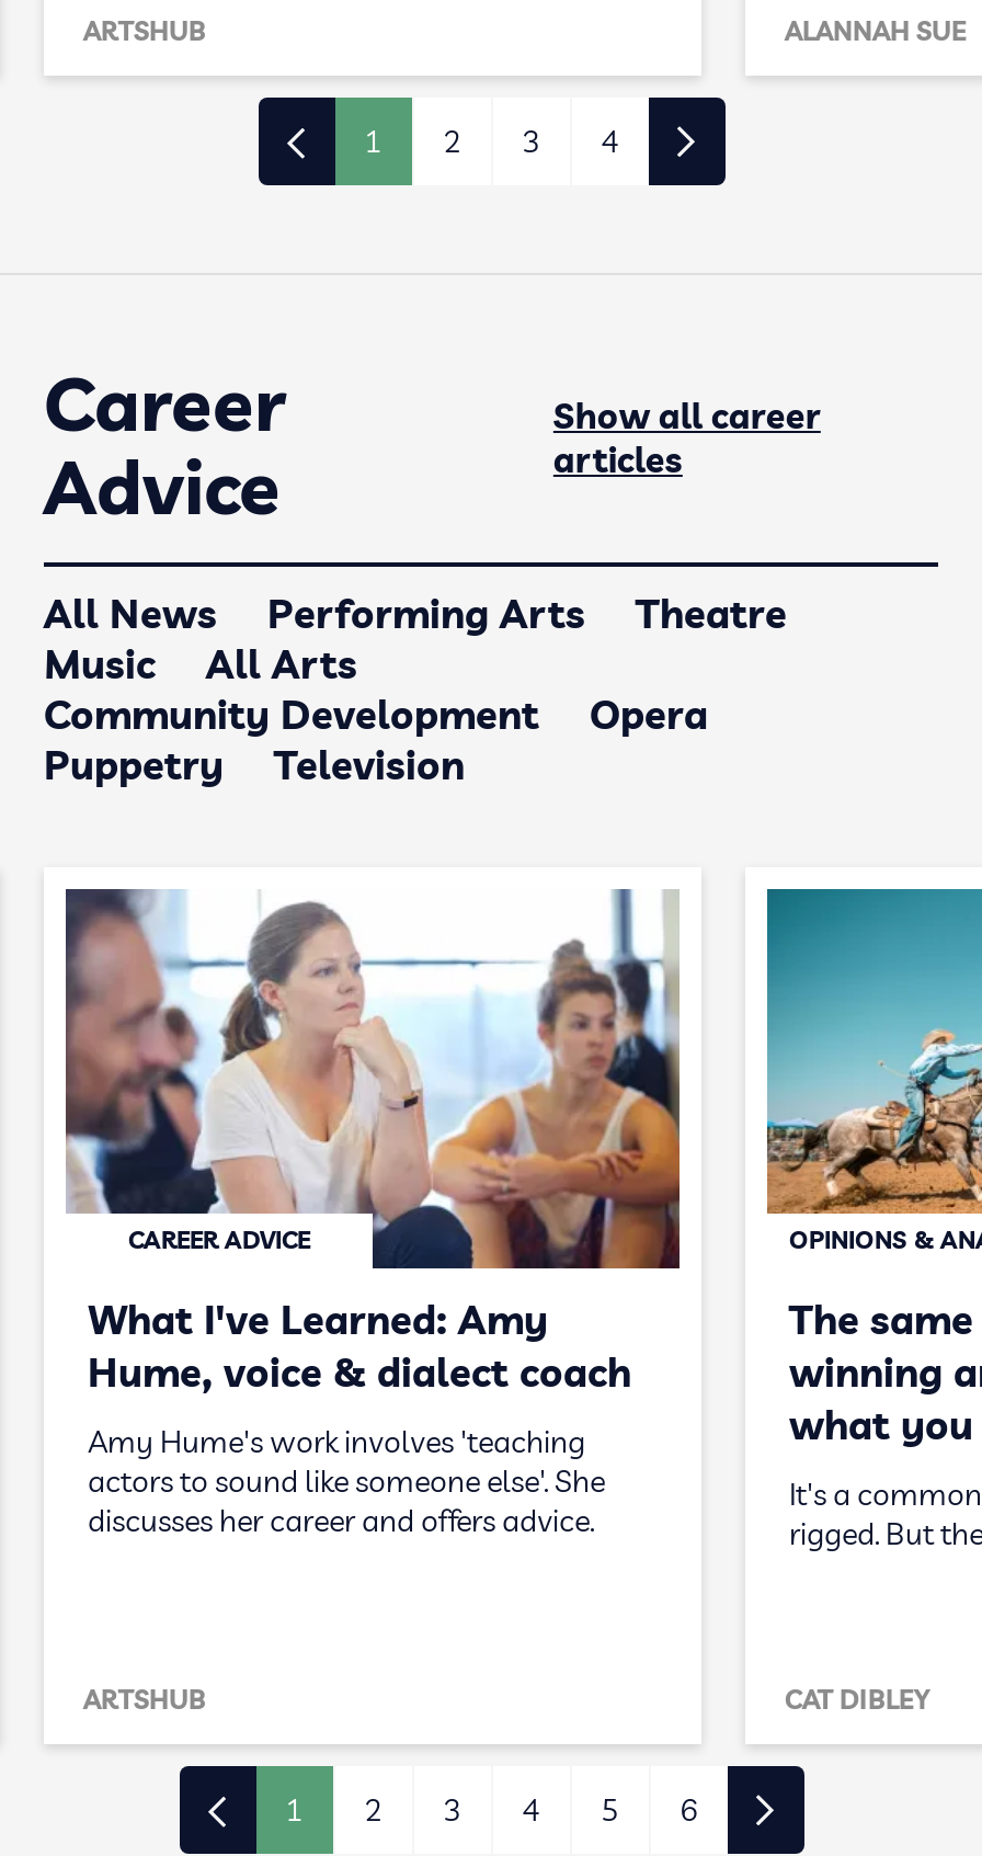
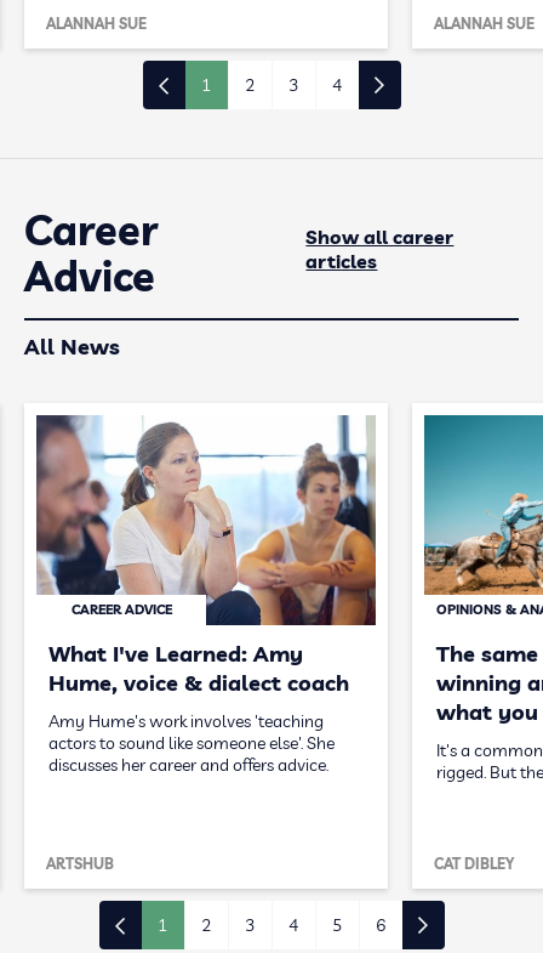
[83,14,206,47] ARTSHUB -> [46,15,147,33] ALANNAH SUE
[44,589,787,790] Performing Arts | Theatre | Music | All Arts | Community Development | Opera | Puppetry | Television -> none

